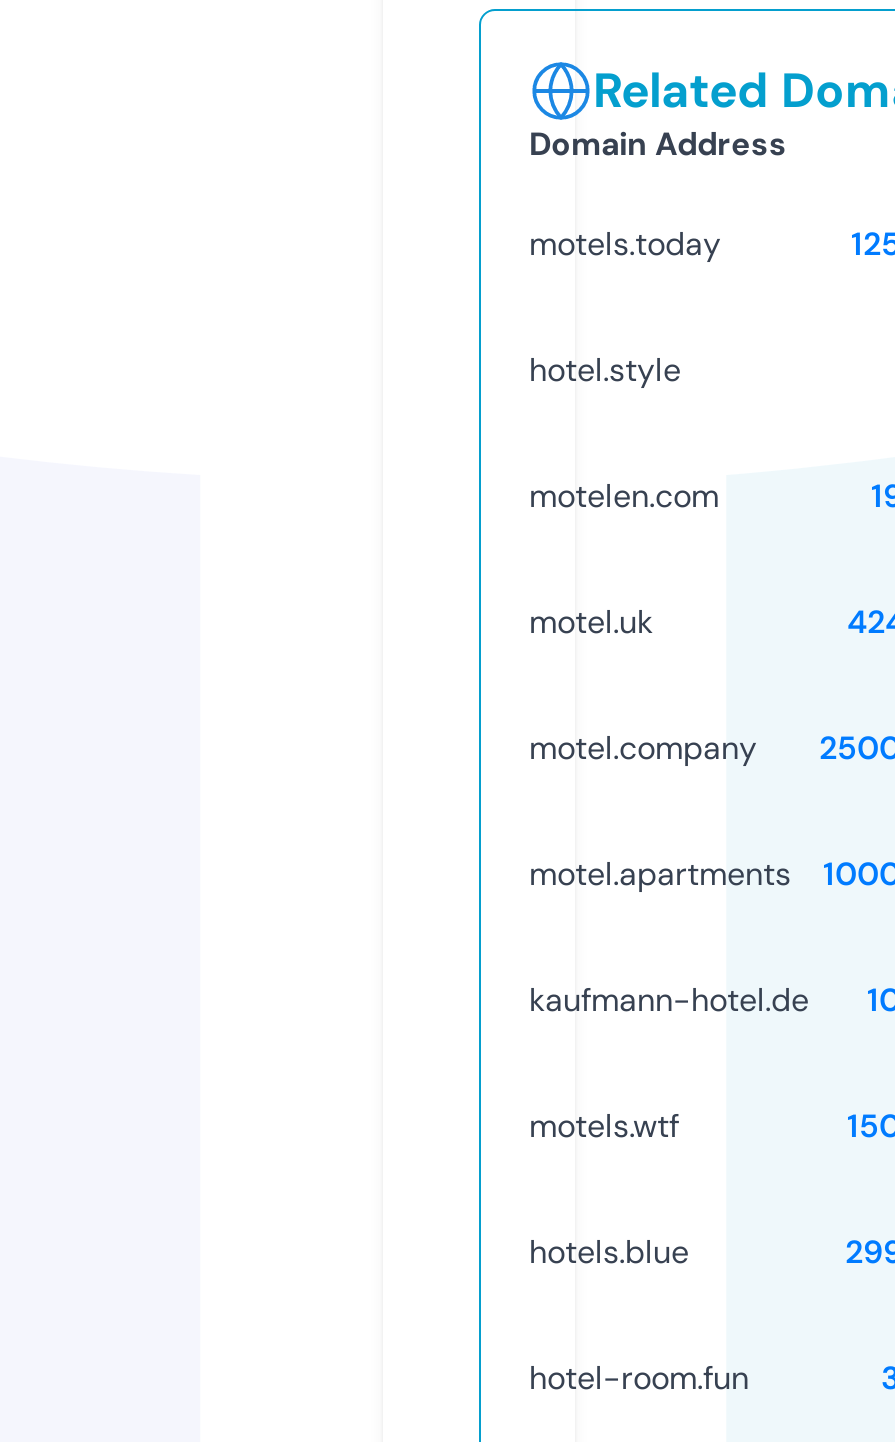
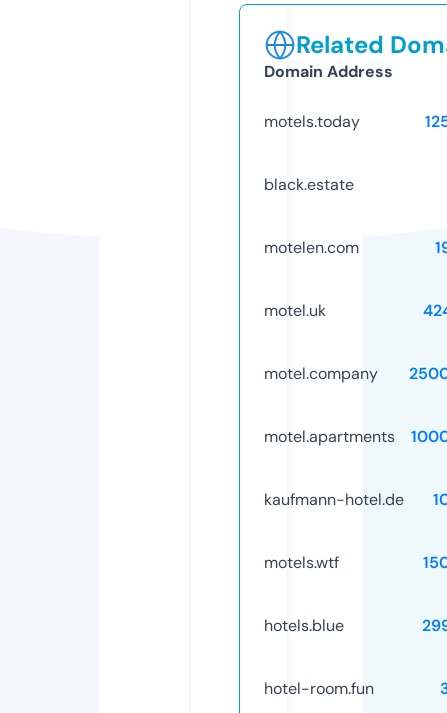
[529,349,681,391] hotel.style -> [264,174,354,195] black.estate

